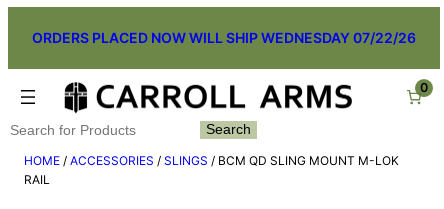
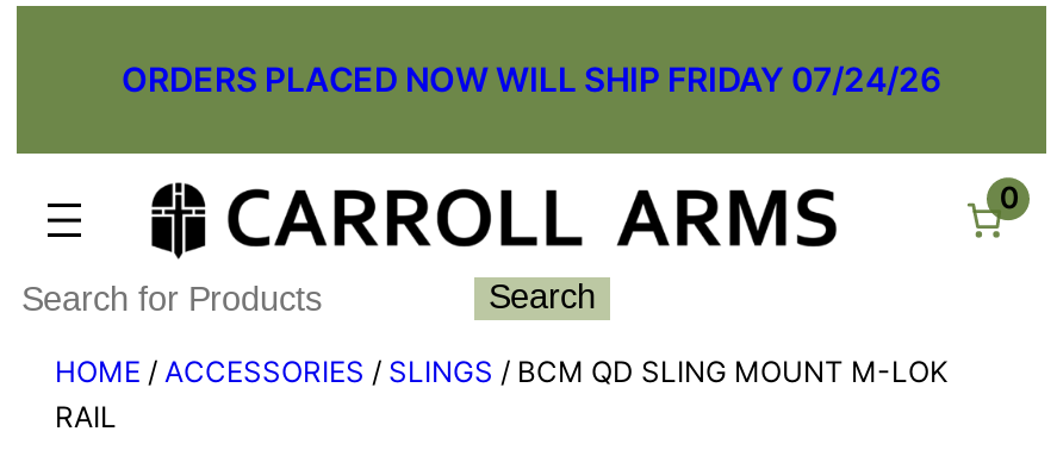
[32,29,416,46] ORDERS PLACED NOW WILL SHIP WEDNESDAY 07/22/26 -> [122,58,941,99] ORDERS PLACED NOW WILL SHIP FRIDAY 07/24/26

